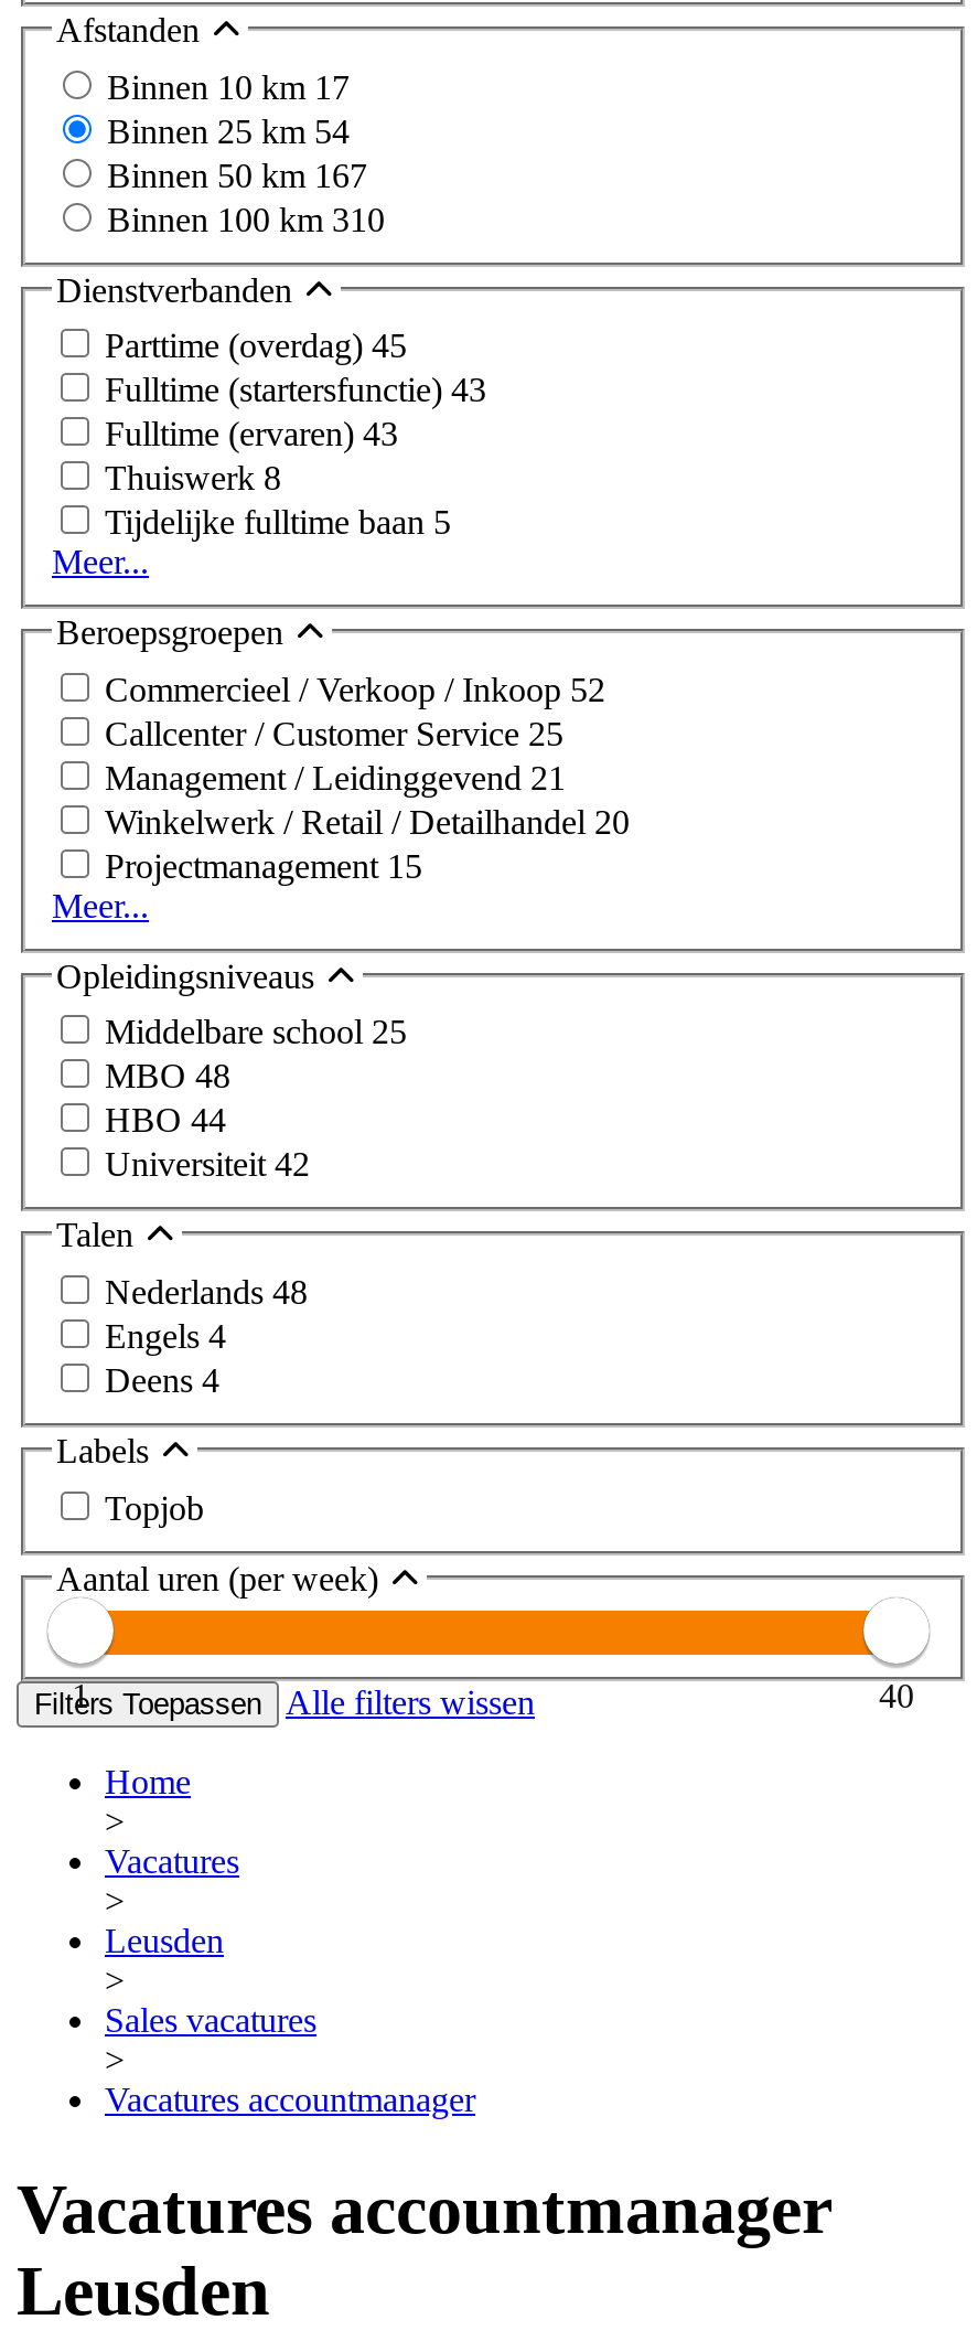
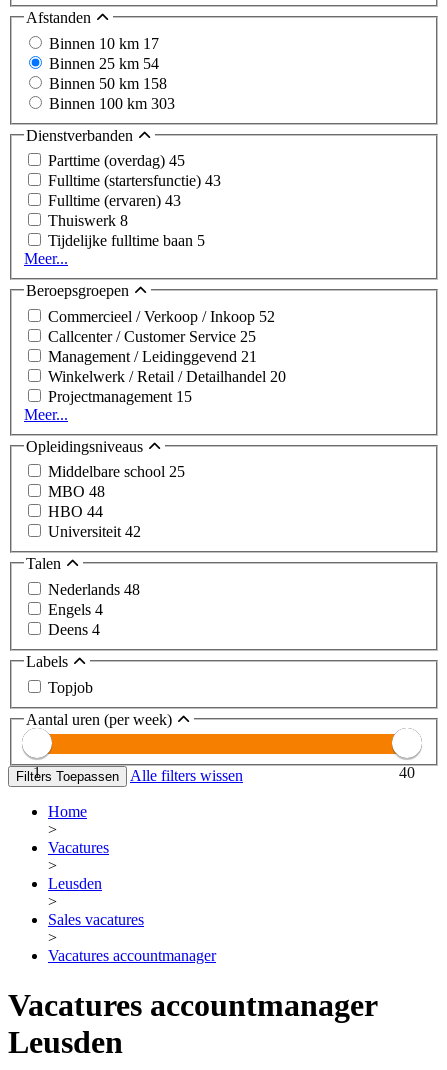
[107,156,367,193] Binnen 50 km 167 -> [49,75,167,92] Binnen 50 km 158
[107,200,385,237] Binnen 100 km 310 -> [49,95,175,112] Binnen 100 km 303

